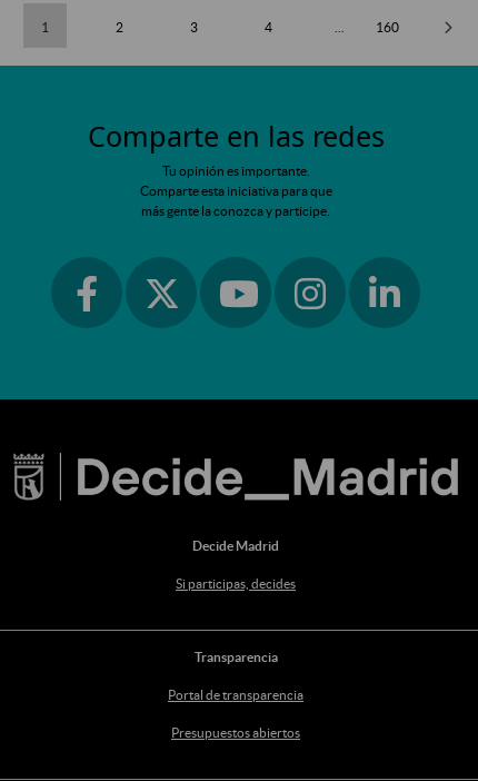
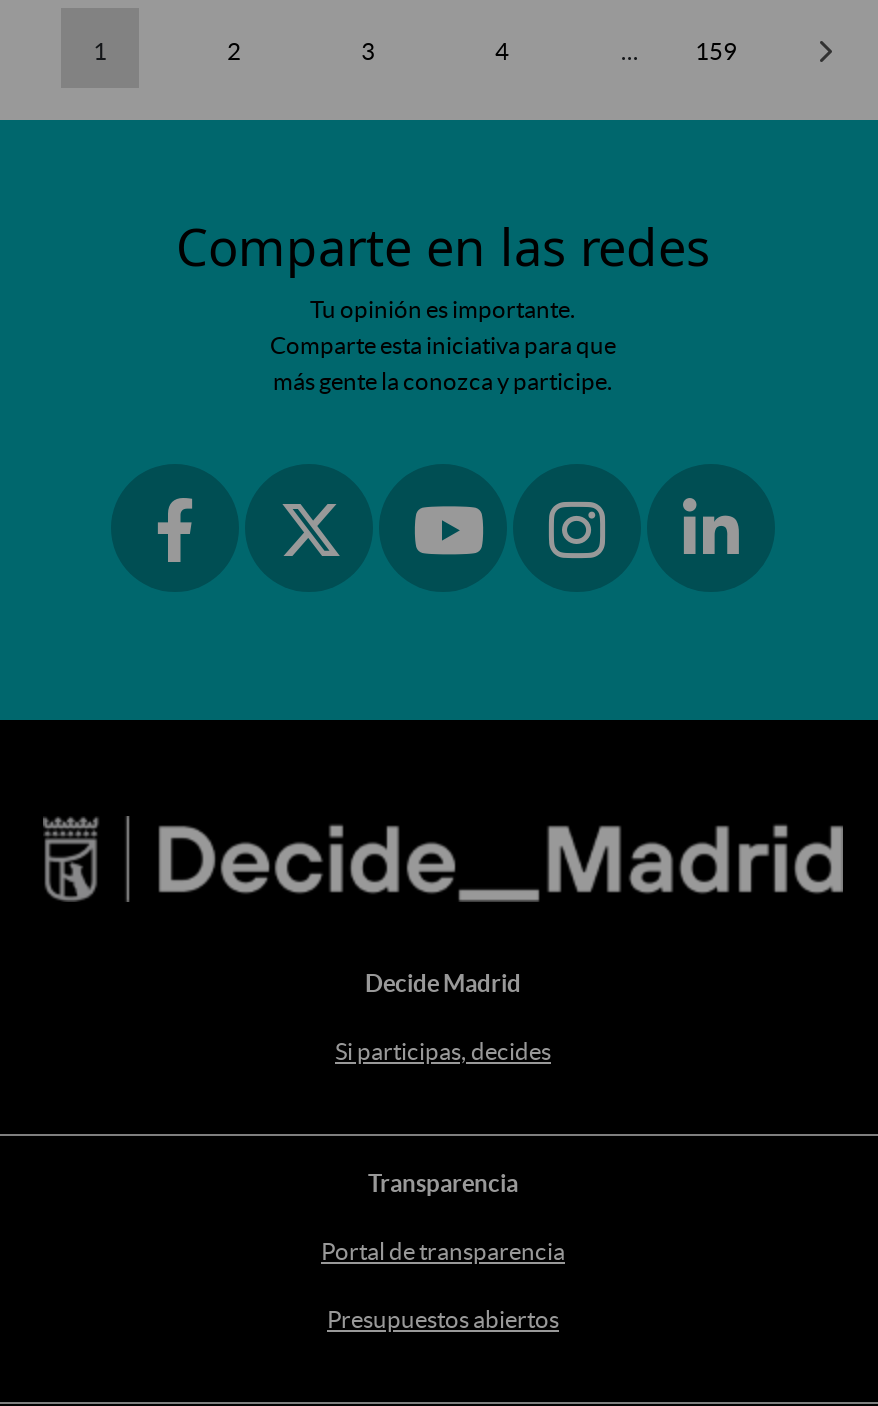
[376,20,399,34] 160 -> [695,38,737,64] 159

